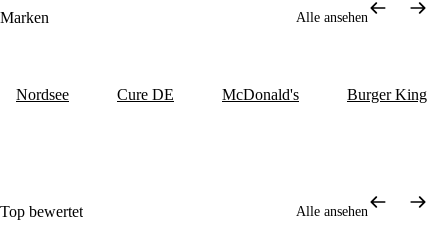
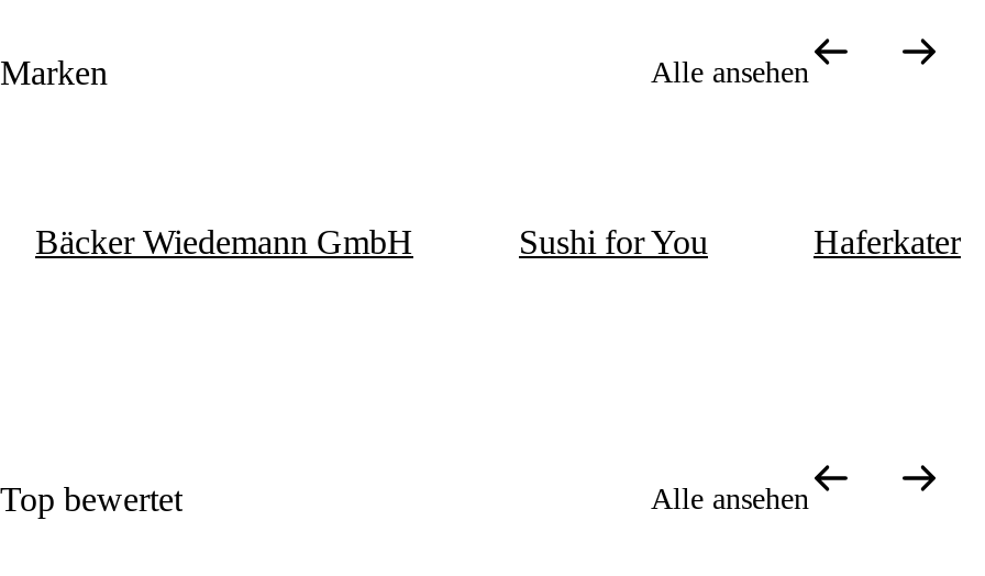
[16,86,427,103] Nordsee | Cure DE | McDonald's | Burger King -> [35,223,961,261] Bäcker Wiedemann GmbH | Sushi for You | Haferkater

